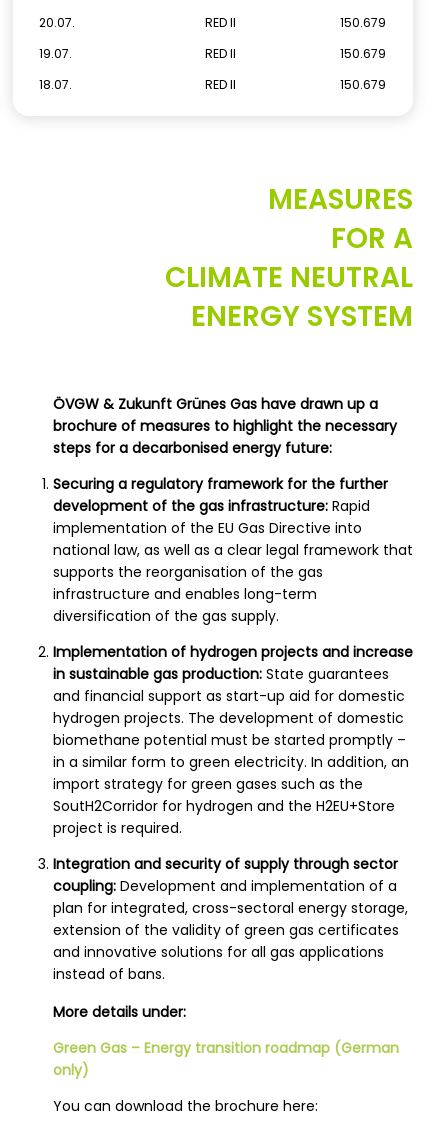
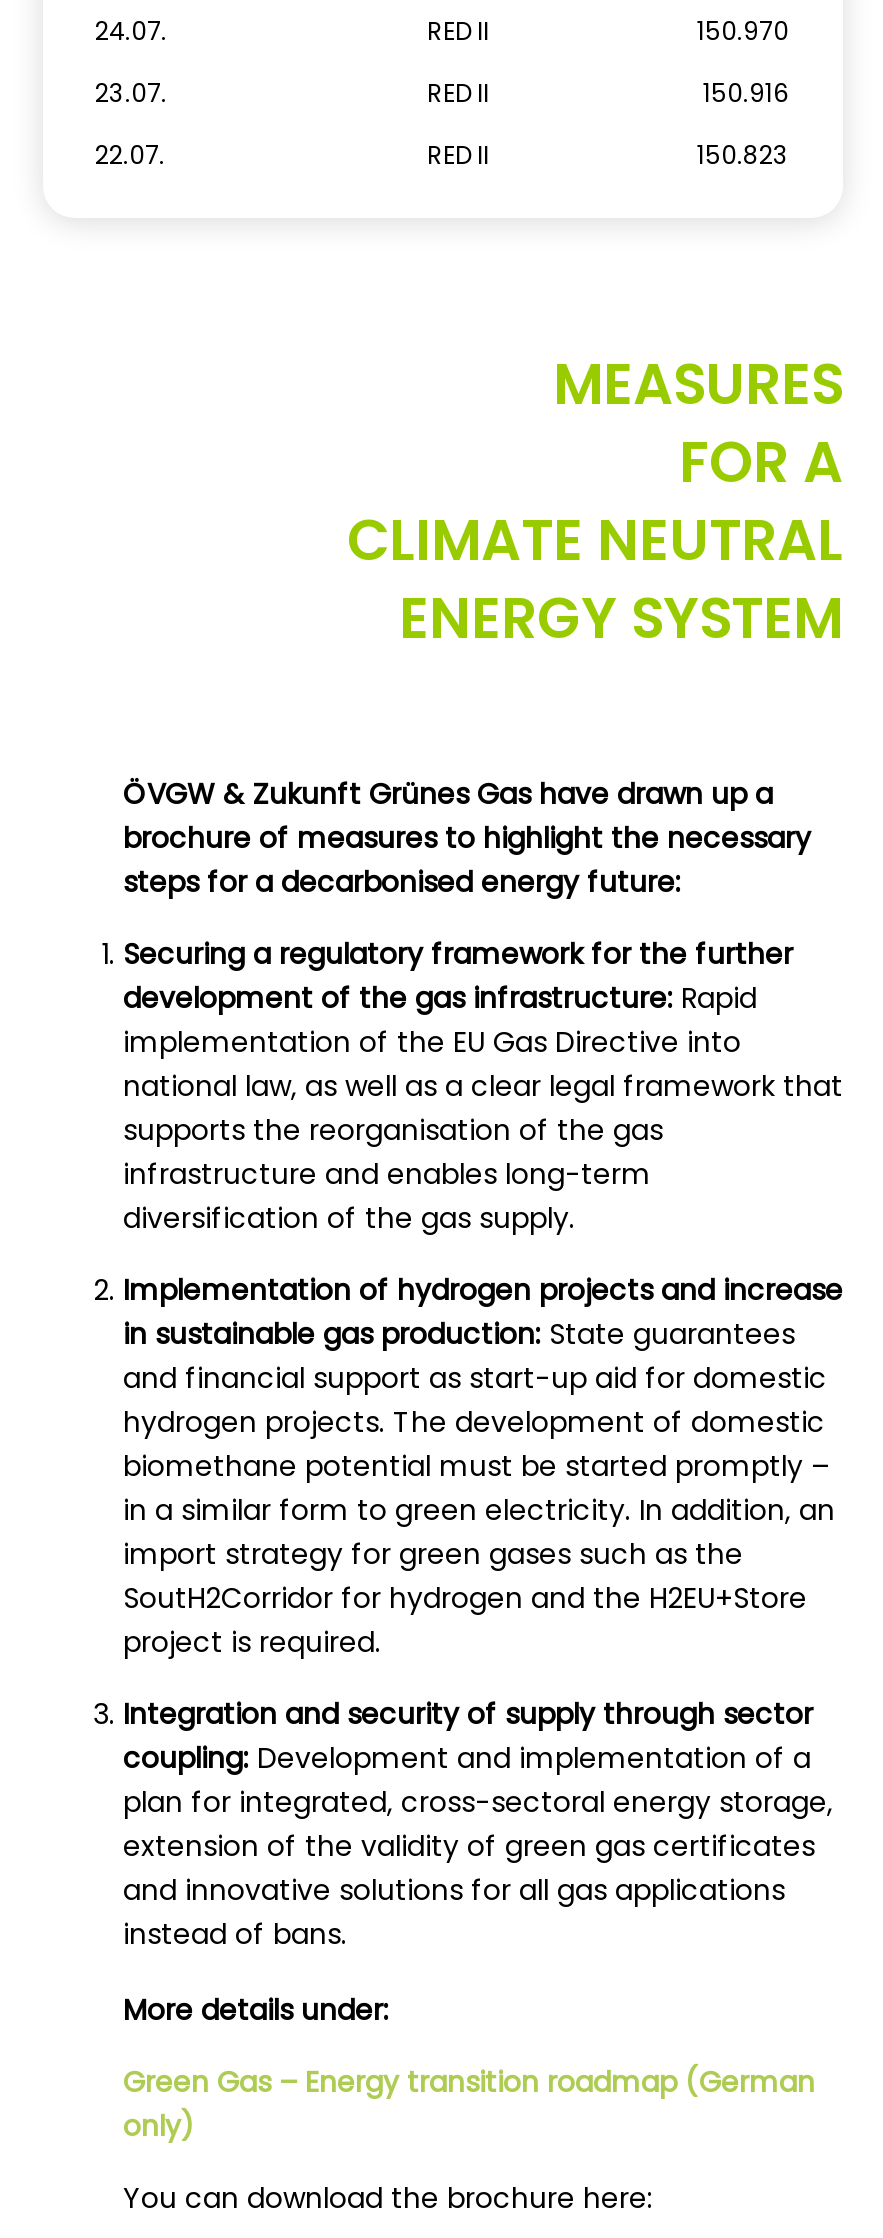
[39,14,75,31] 20.07. -> [95,13,167,47] 24.07.
[340,14,386,31] 150.679 -> [697,13,789,47] 150.970
[39,45,72,62] 19.07. -> [95,75,167,109] 23.07.
[340,45,386,62] 150.679 -> [703,75,789,109] 150.916
[39,76,72,93] 18.07. -> [95,137,165,171] 22.07.
[340,76,386,93] 150.679 -> [697,137,789,171] 150.823

